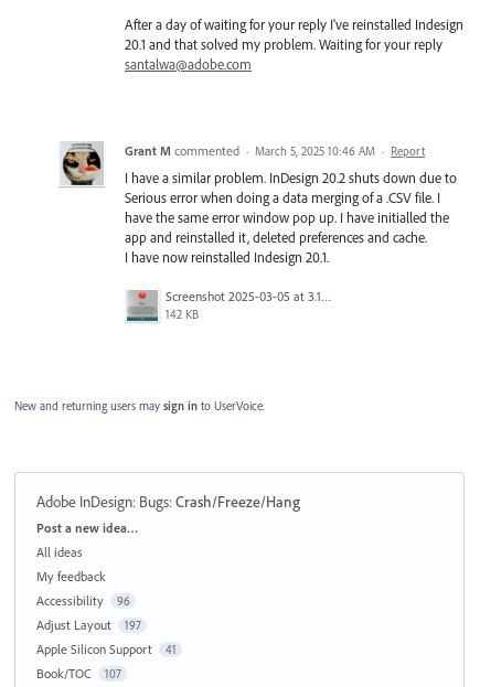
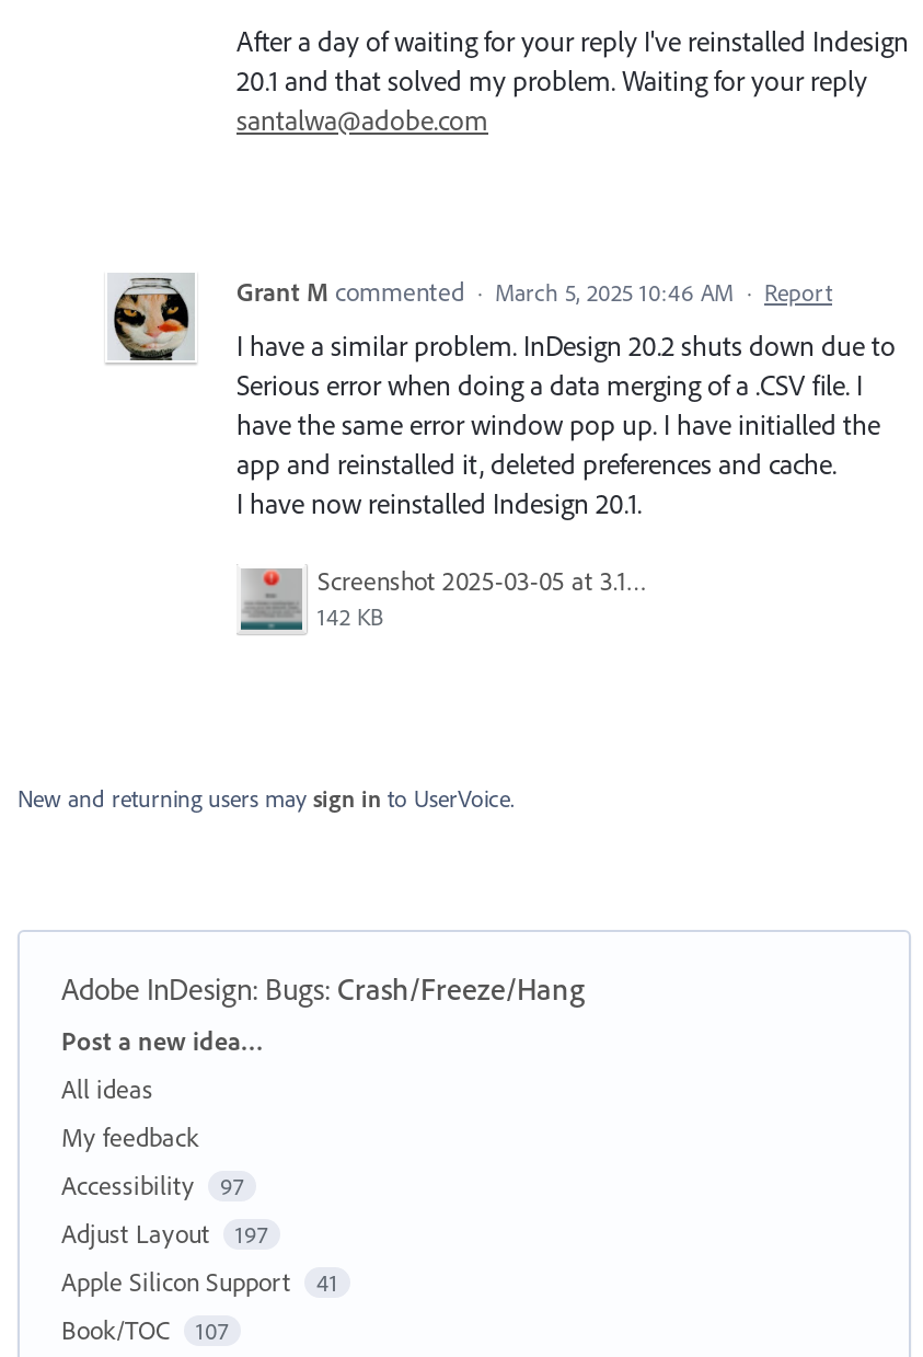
[36,592,130,608] Accessibility 96 -> [61,1168,244,1201] Accessibility 97

